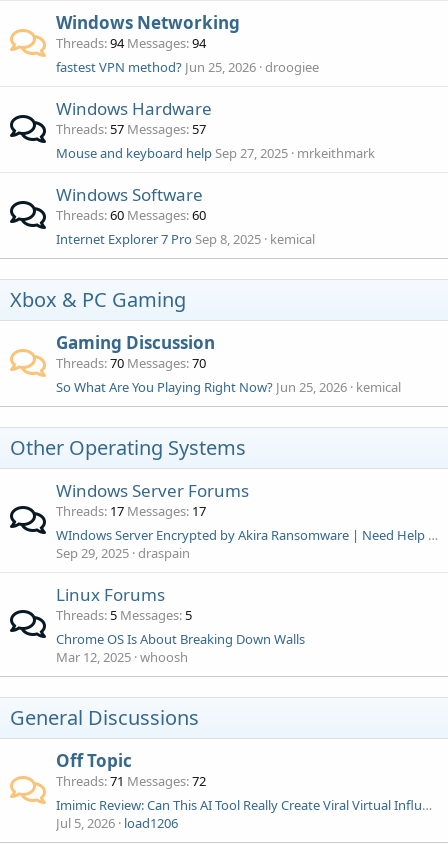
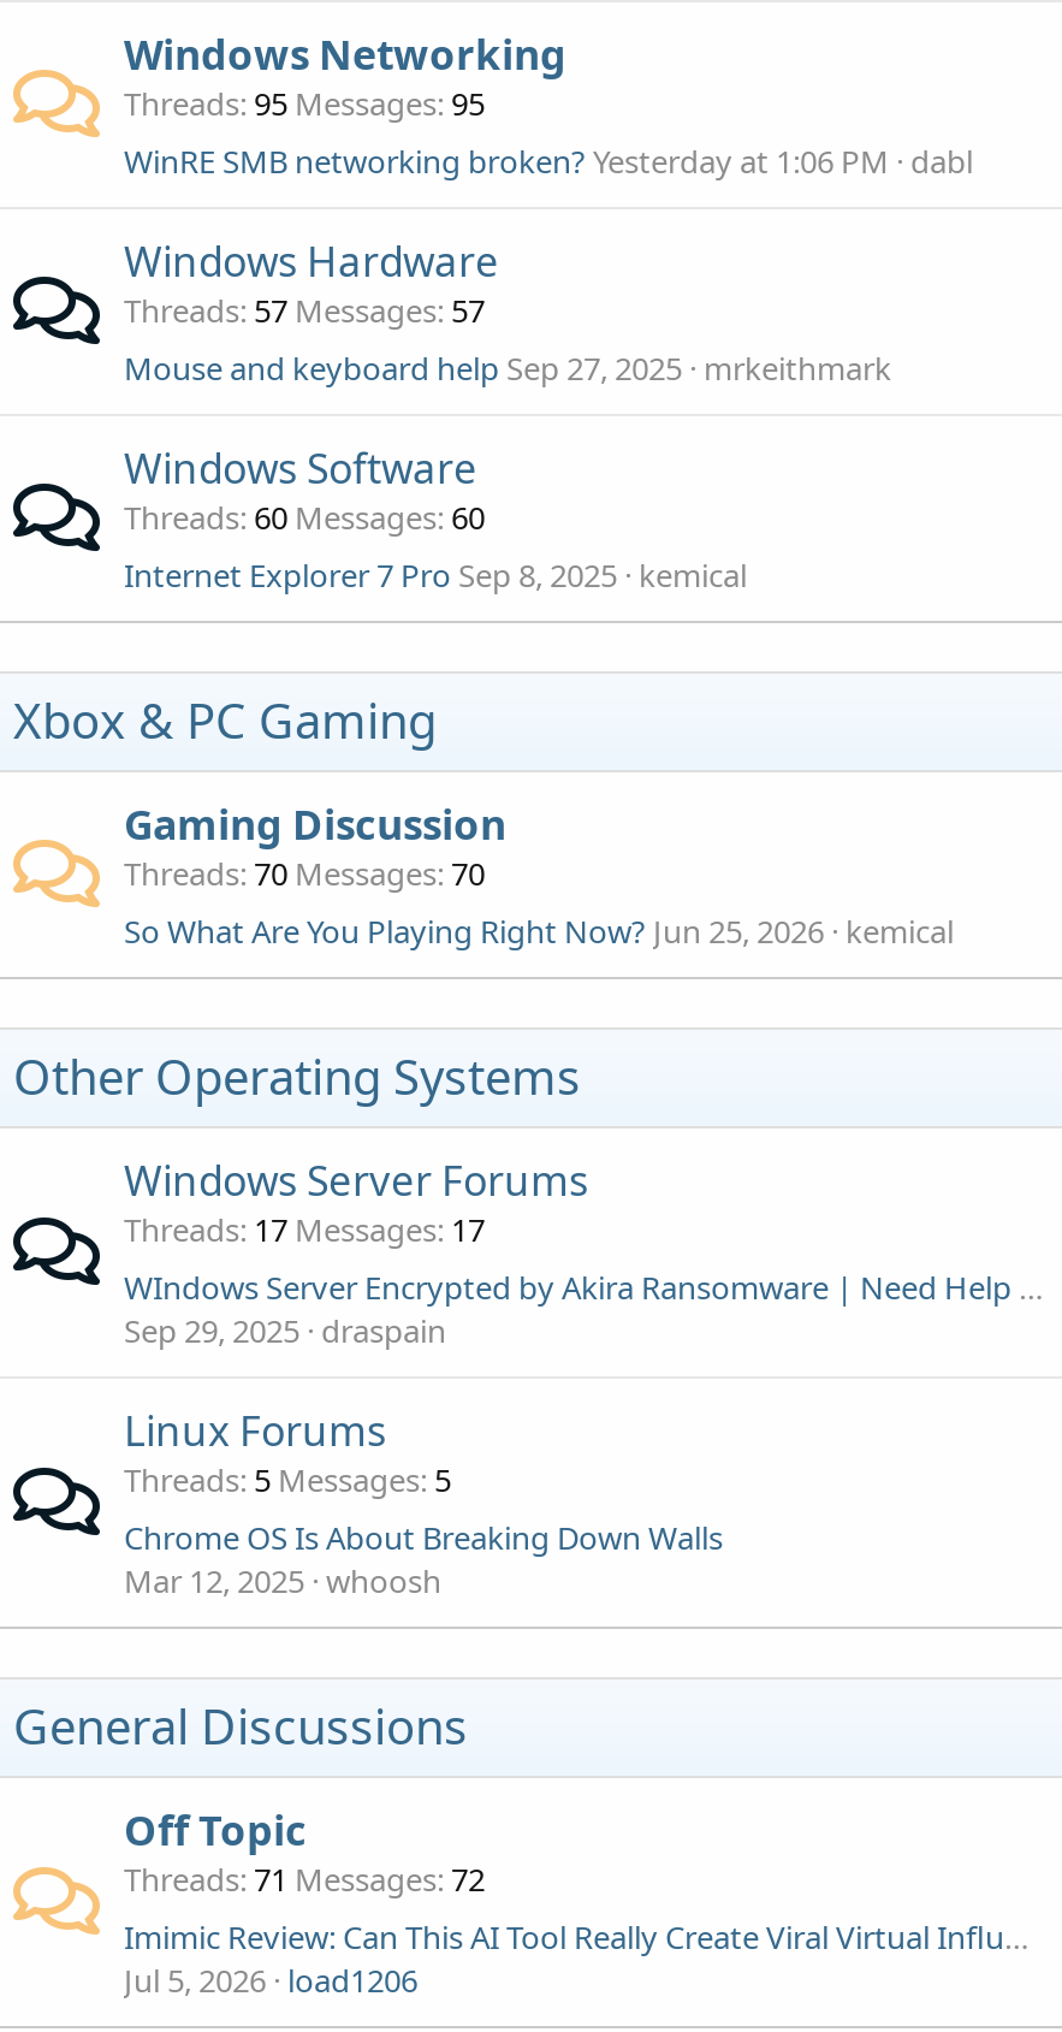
[56,34,319,76] Threads 94 Messages 94 | fastest VPN method? Jun 25, 2026 droogiee -> [124,82,973,183] Threads 95 Messages 95 | WinRE SMB networking broken? Yesterday at 1:06 PM dabl

